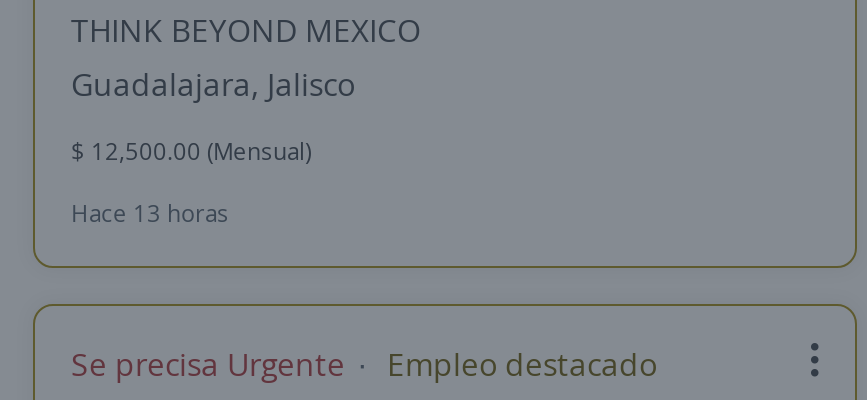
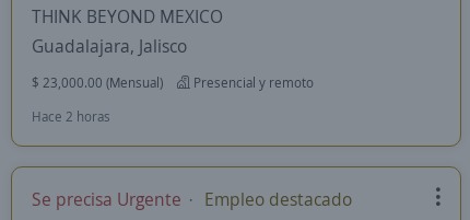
[71,134,311,168] $ 12,500.00 (Mensual) -> [32,73,314,92] $ 23,000.00 (Mensual) | Presencial y remoto
[71,196,229,230] Hace 13 horas -> [32,107,110,126] Hace 2 horas

